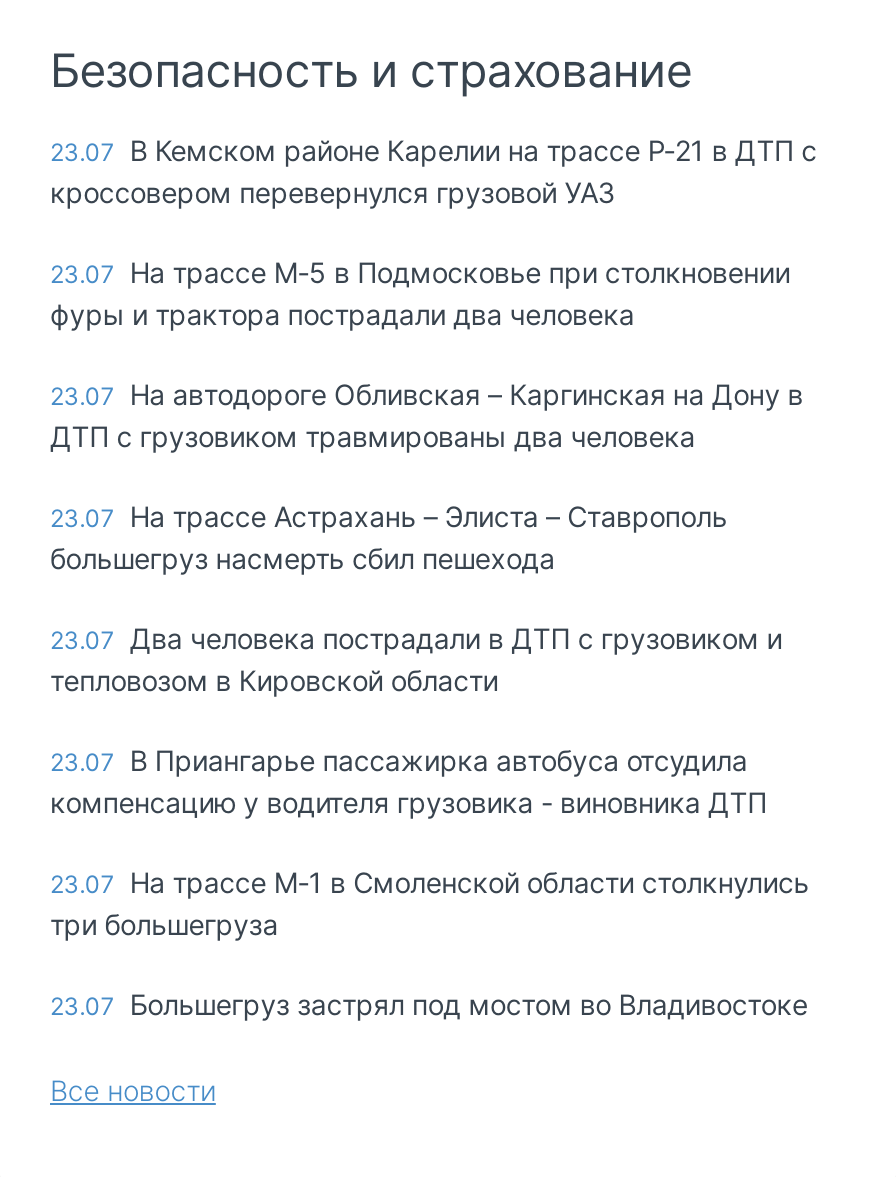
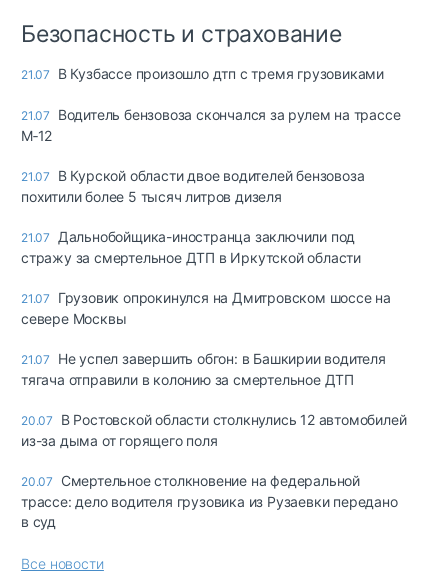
[50,133,817,209] 23.07 В Кемском районе Карелии на трассе Р-21 в ДТП с | кроссовером перевернулся грузовой УАЗ -> [21,65,384,82] 21.07 В Кузбассе произошло дтп с тремя грузовиками
[50,255,790,331] 23.07 На трассе М-5 в Подмосковье при столкновении | фуры и трактора пострадали два человека -> [21,106,400,144] 21.07 Водитель бензовоза скончался за рулем на трассе | М‑12
[50,377,803,453] 23.07 На автодороге Обливская – Каргинская на Дону в | ДТП с грузовиком травмированы два человека -> [21,167,364,205] 21.07 В Курской области двое водителей бензовоза | похитили более 5 тысяч литров дизеля
[50,499,727,575] 23.07 На трассе Астрахань – Элиста – Ставрополь | большегруз насмерть сбил пешехода -> [21,228,361,266] 21.07 Дальнобойщика-иностранца заключили под | стражу за смертельное ДТП в Иркутской области
[50,621,782,697] 23.07 Два человека пострадали в ДТП с грузовиком и | тепловозом в Кировской области -> [21,289,391,327] 21.07 Грузовик опрокинулся на Дмитровском шоссе на | севере Москвы
[50,743,767,819] 23.07 В Приангарье пассажирка автобуса отсудила | компенсацию у водителя грузовика - виновника ДТП -> [21,350,386,388] 21.07 Не успел завершить обгон: в Башкирии водителя | тягача отправили в колонию за смертельное ДТП
[50,865,809,941] 23.07 На трассе М-1 в Смоленской области столкнулись | три большегруза -> [21,411,406,449] 20.07 В Ростовской области столкнулись 12 автомобилей | из-за дыма от горящего поля
[50,987,808,1021] 23.07 Большегруз застрял под мостом во Владивостоке -> [21,472,398,530] 20.07 Смертельное столкновение на федеральной | трассе: дело водителя грузовика из Рузаевки передано | в суд

